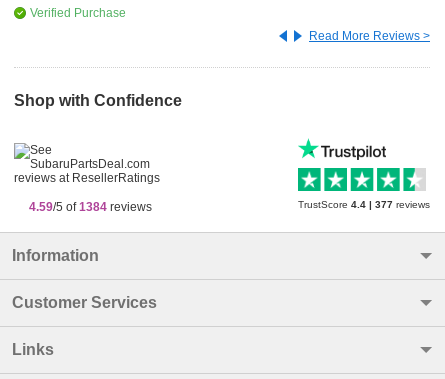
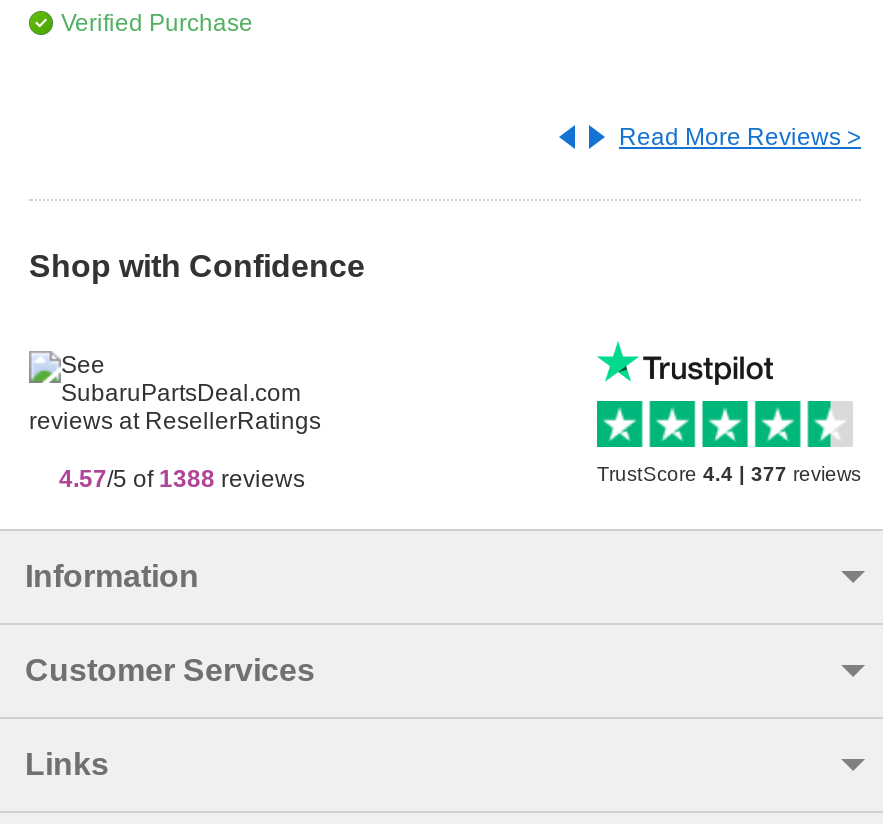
[29,200,152,214] 4.59/5 of 1384 reviews -> [59,465,305,493] 4.57/5 of 1388 reviews

